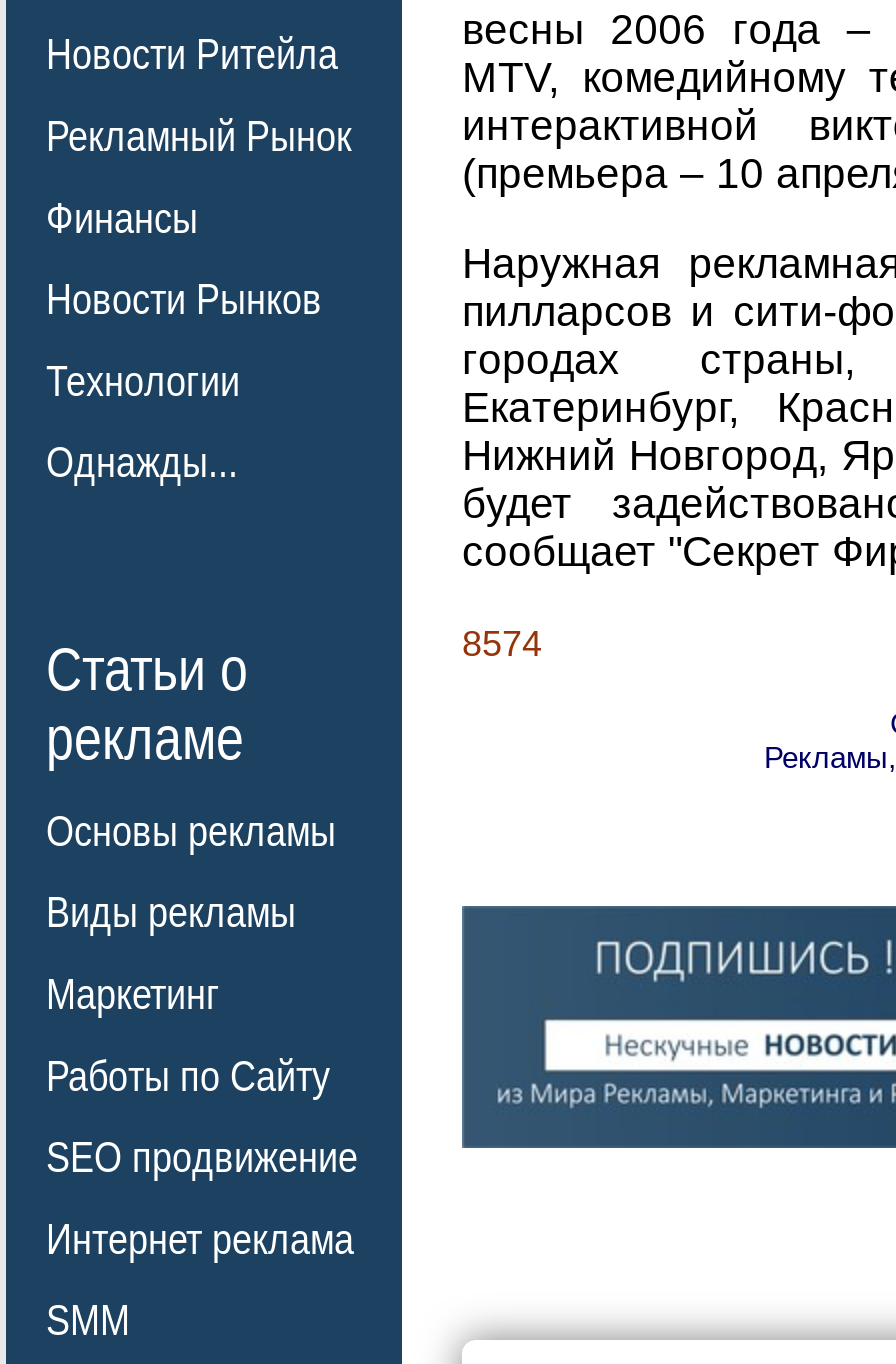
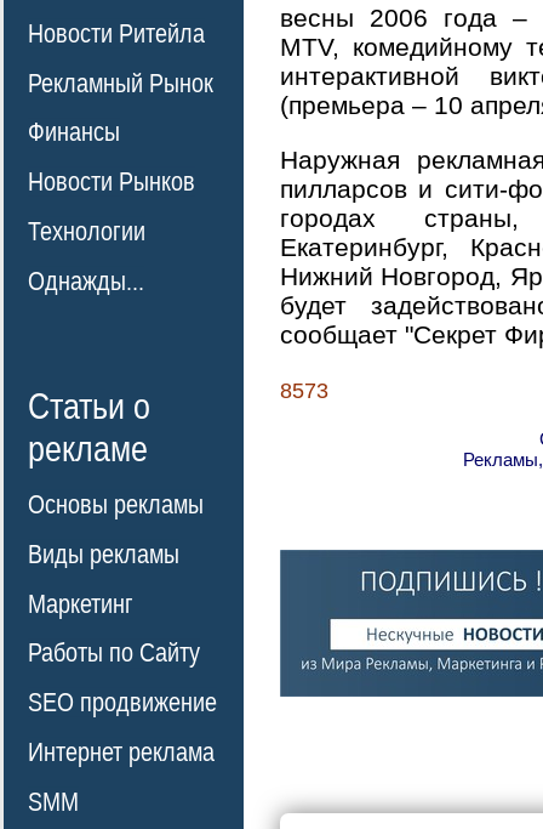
[462,624,542,664] 8574 -> [280,379,328,403] 8573

